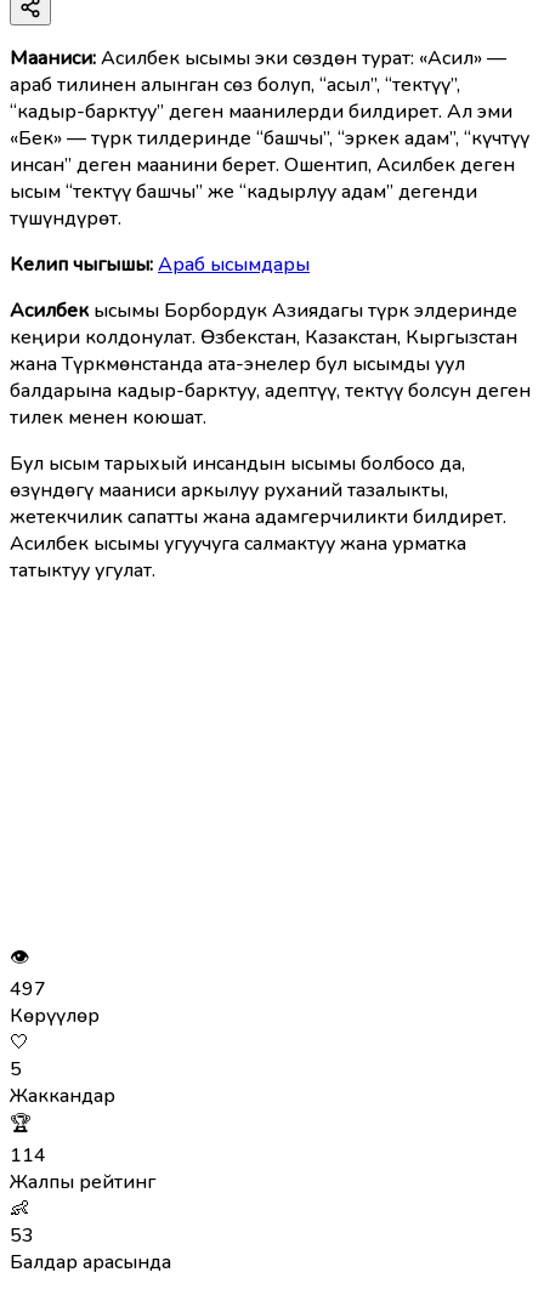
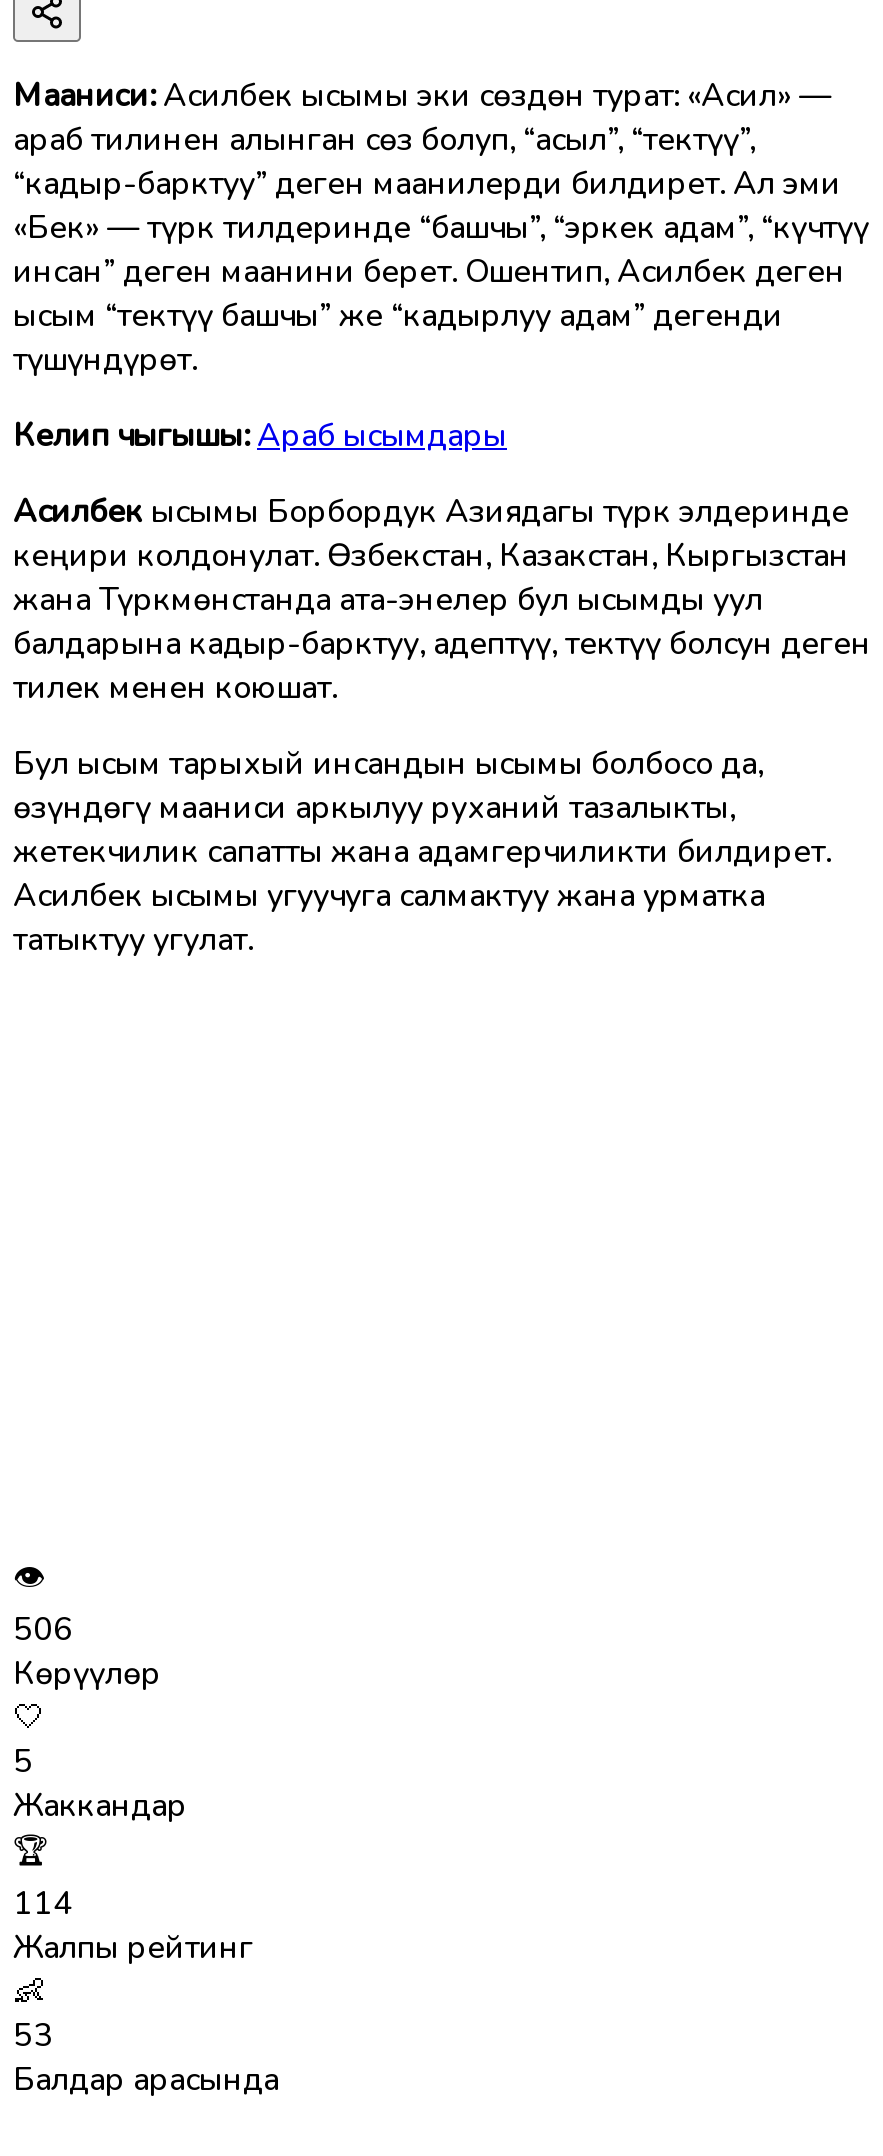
[10,975,46,1002] 497 -> [13,1607,73,1651] 506

